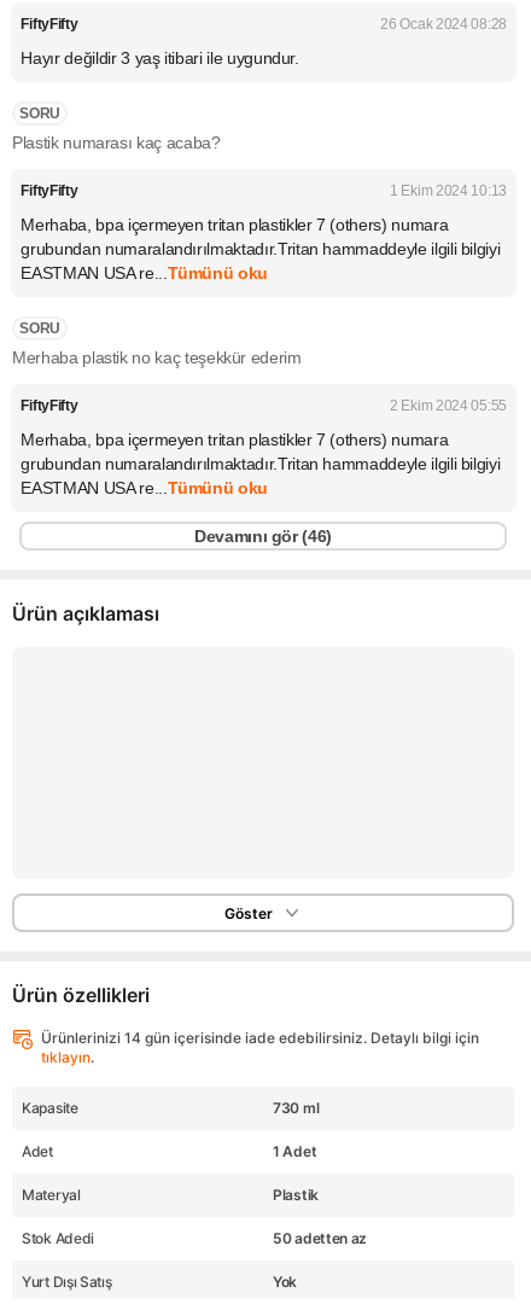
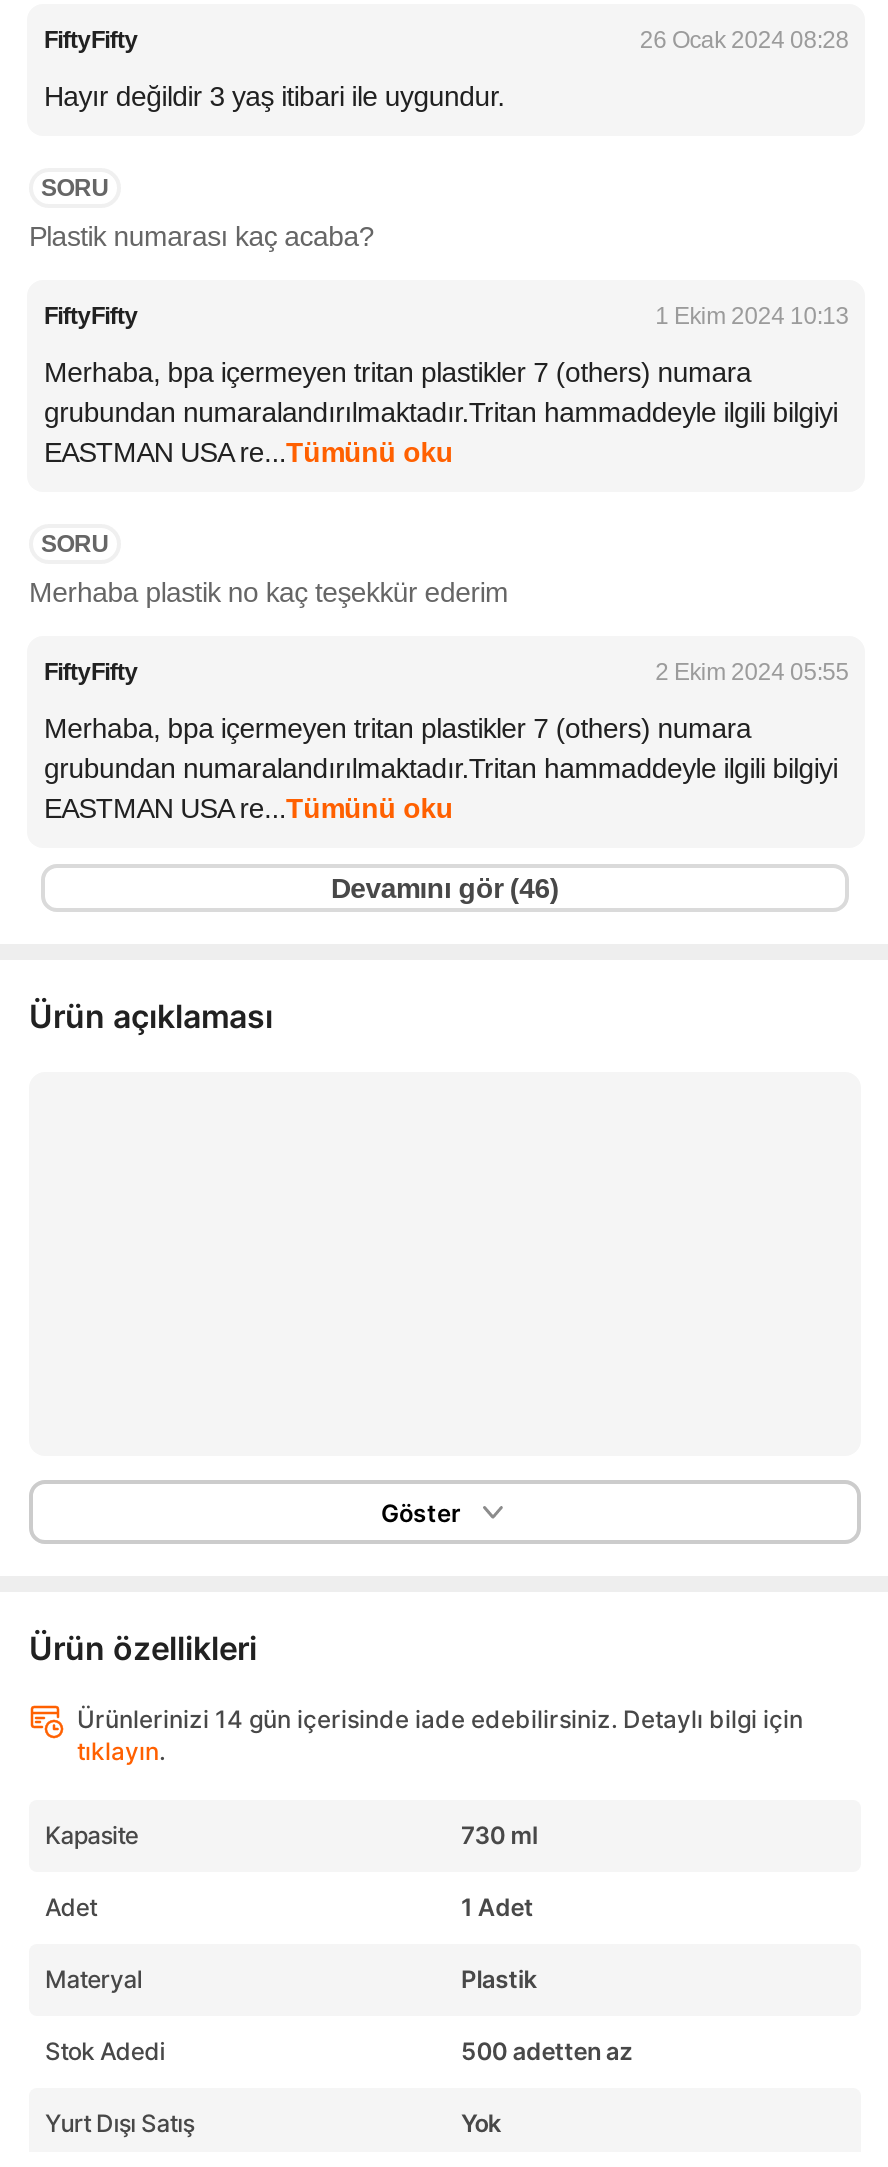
[273,1229,367,1247] 50 adetten az -> [461,2036,633,2066] 500 adetten az

